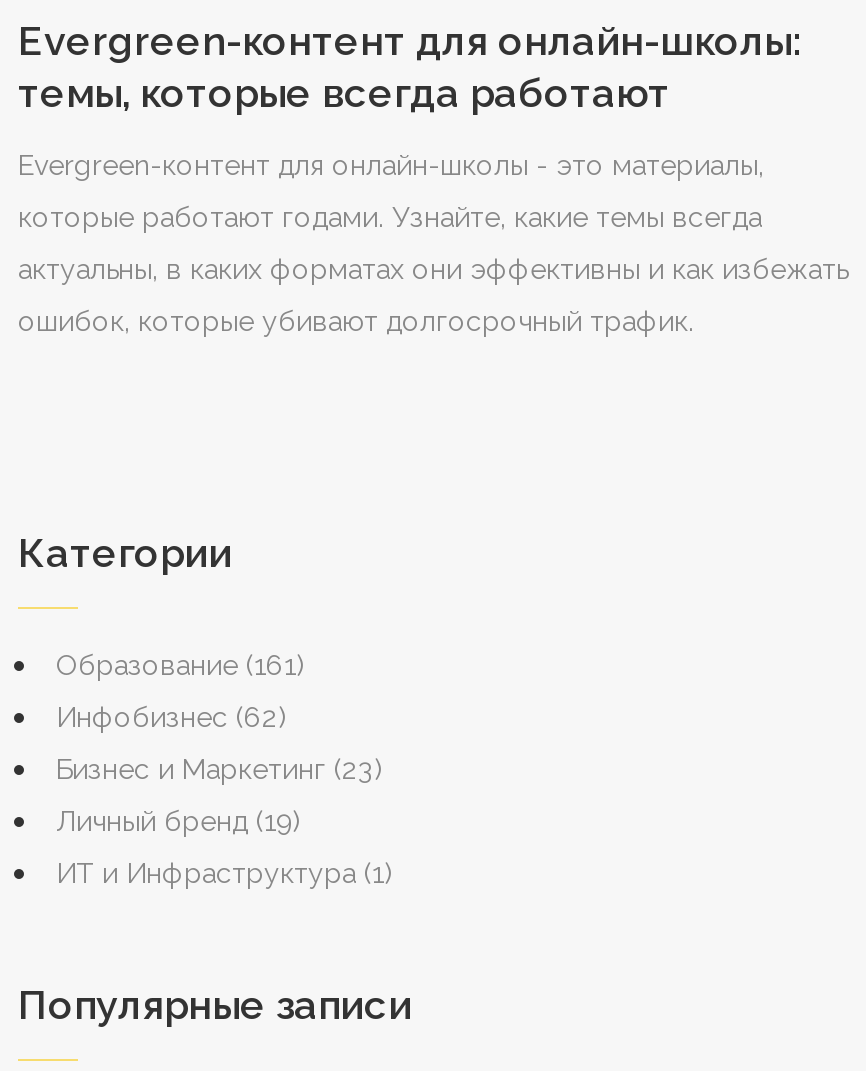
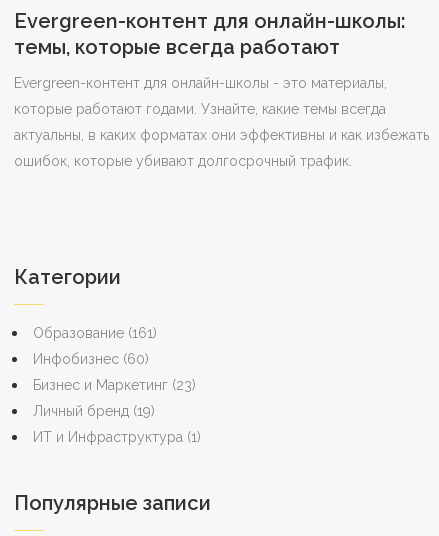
[56,701,286,733] Инфобизнес (62) -> [33,351,149,367] Инфобизнес (60)

